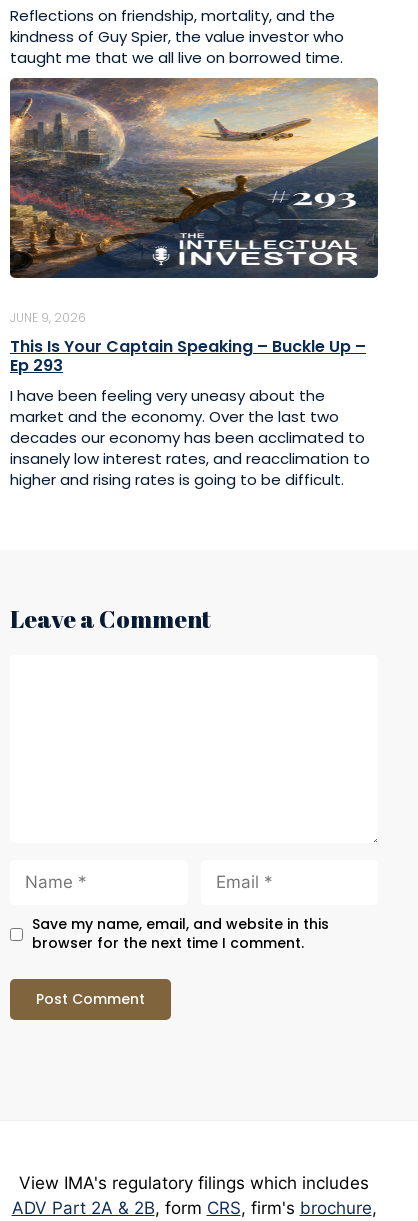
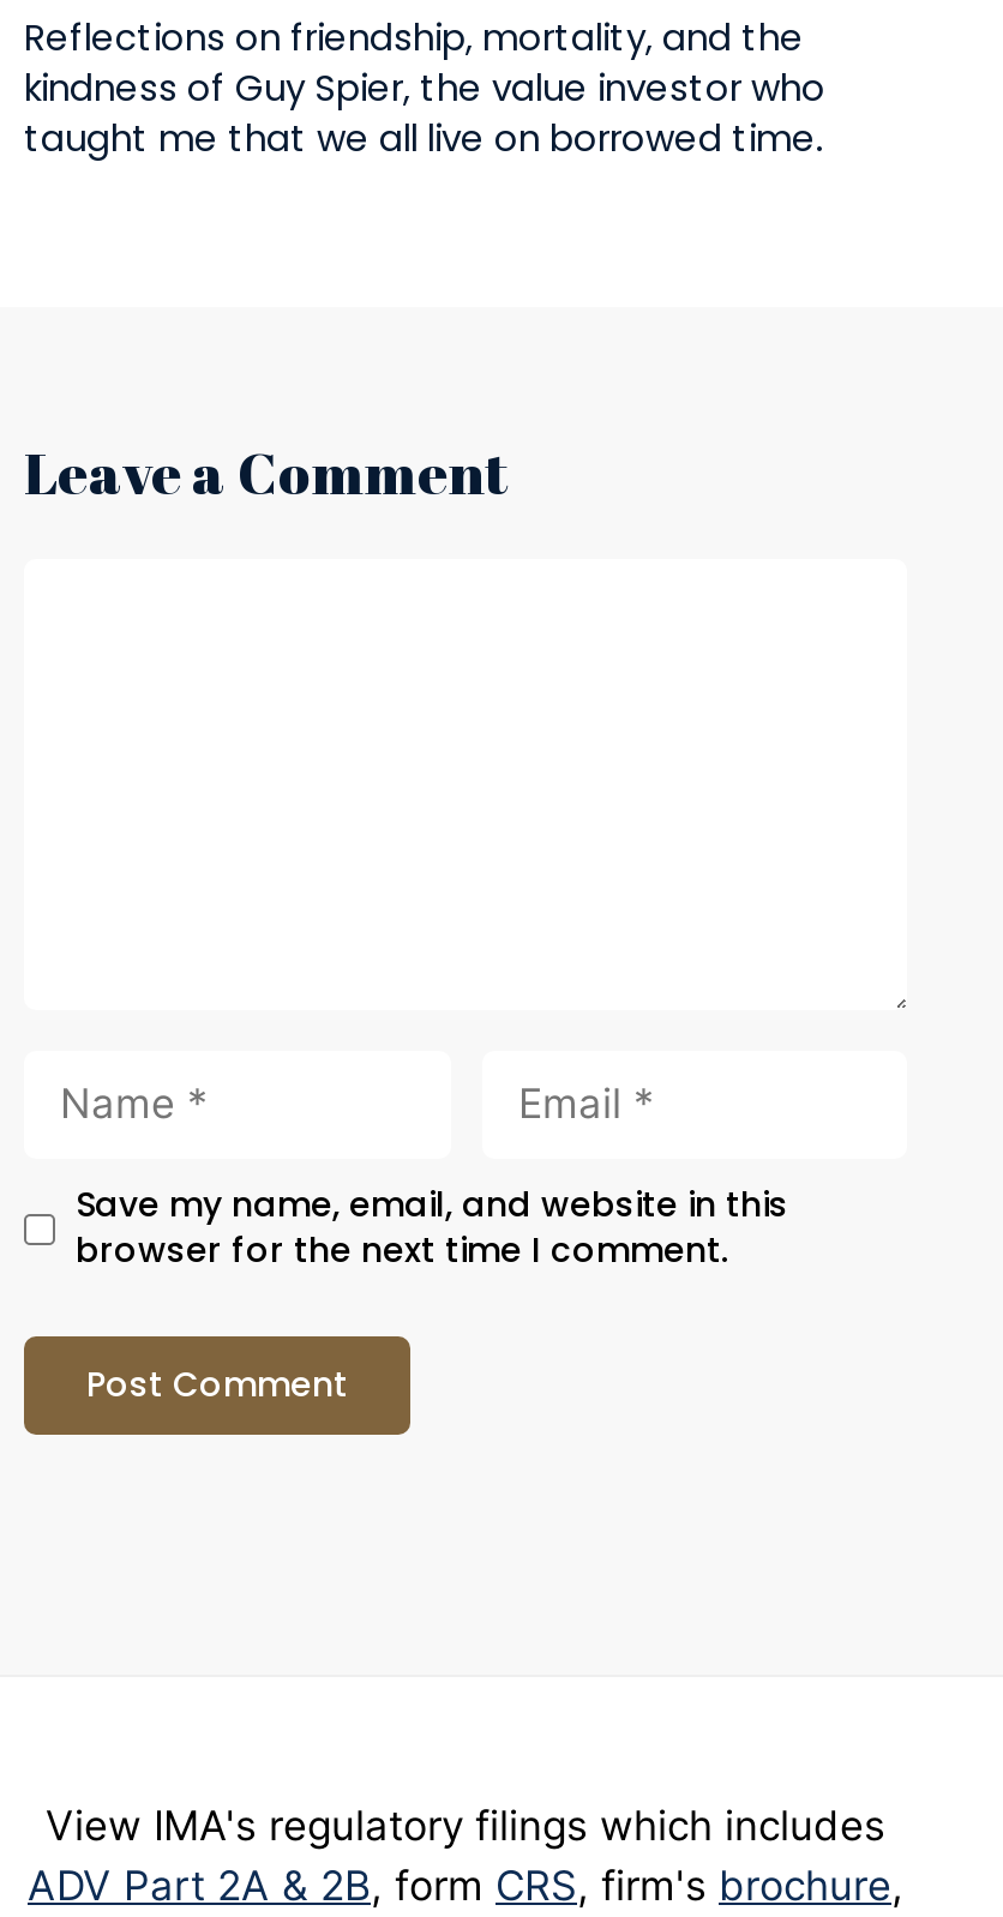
[9,77,379,489] [image] | JUNE 9, 2026 | This Is Your Captain Speaking – Buckle Up – | Ep 293 | I have been feeling very uneasy about the | market and the economy. Over the last two | decades our economy has been acclimated to | insanely low interest rates, and reacclimation to | higher and rising rates is going to be difficult. -> none

